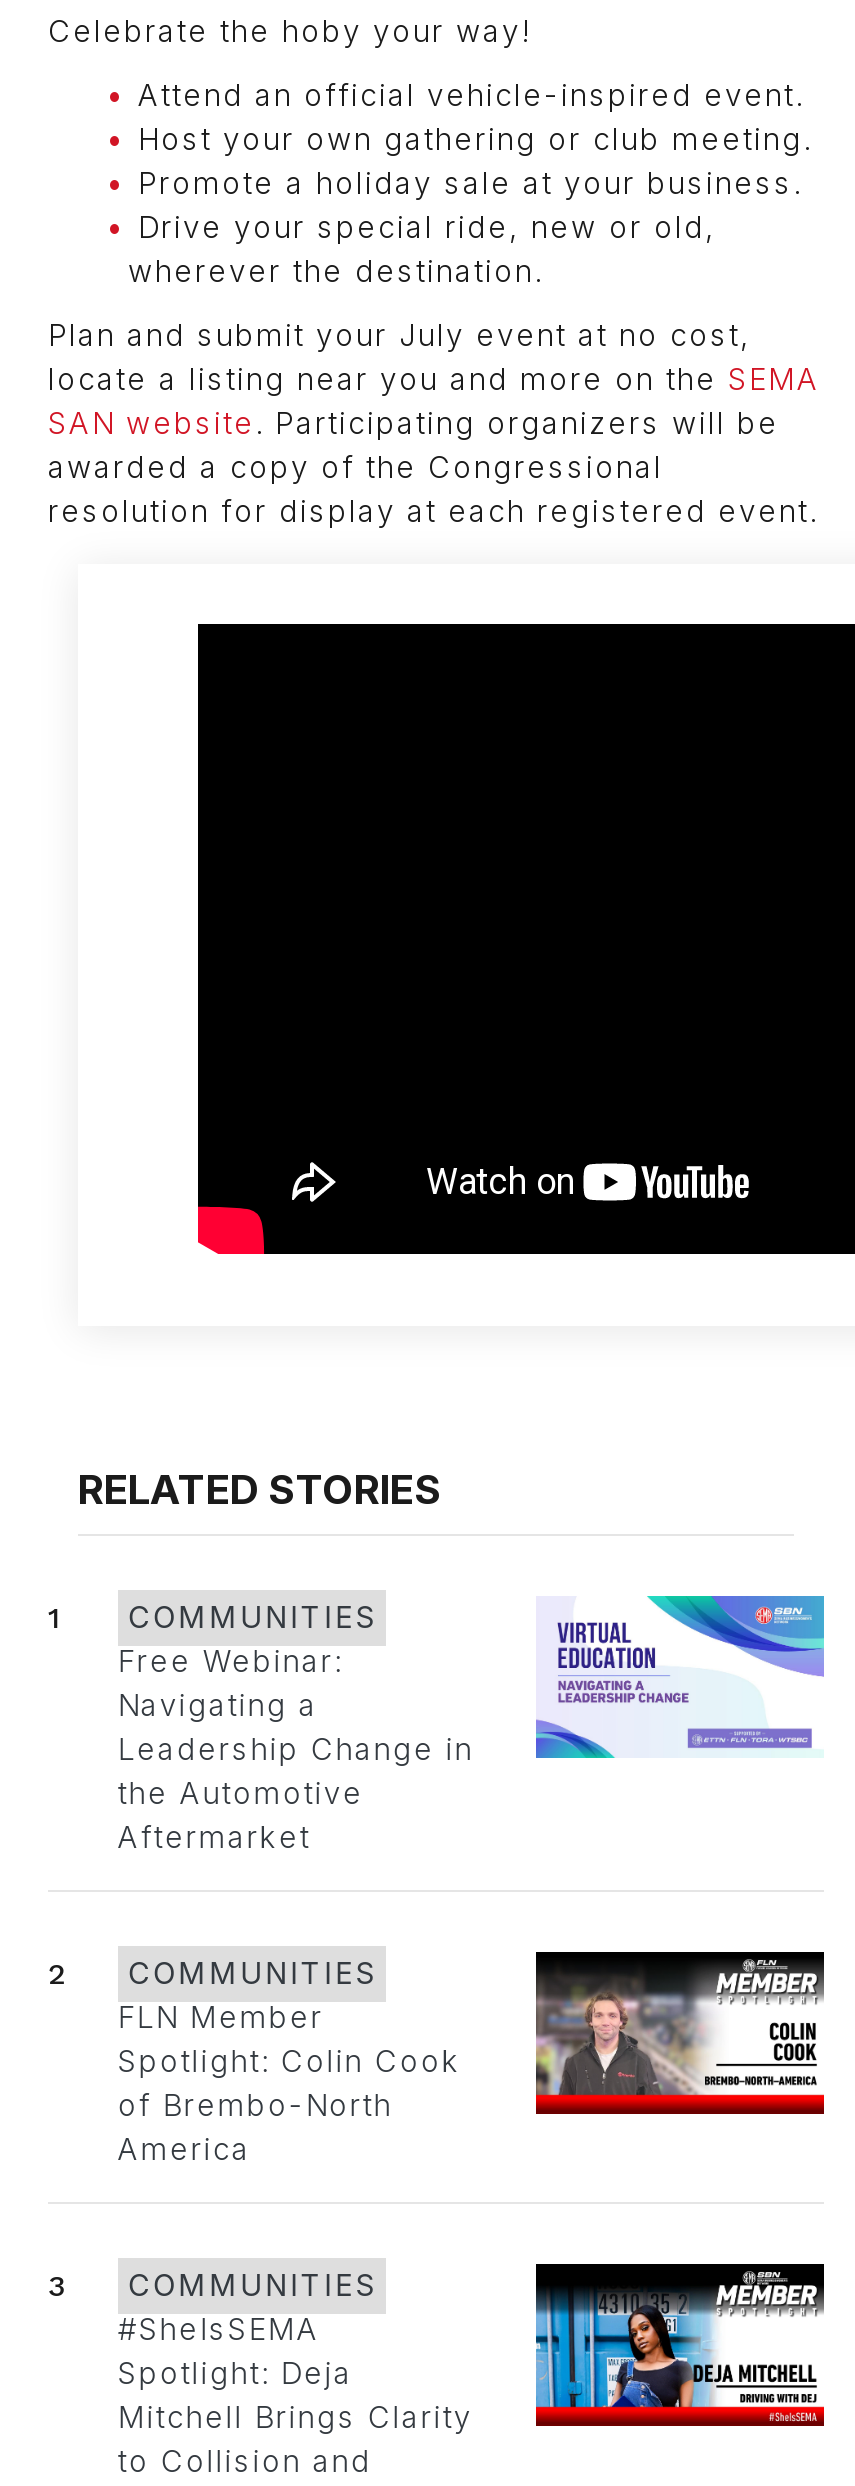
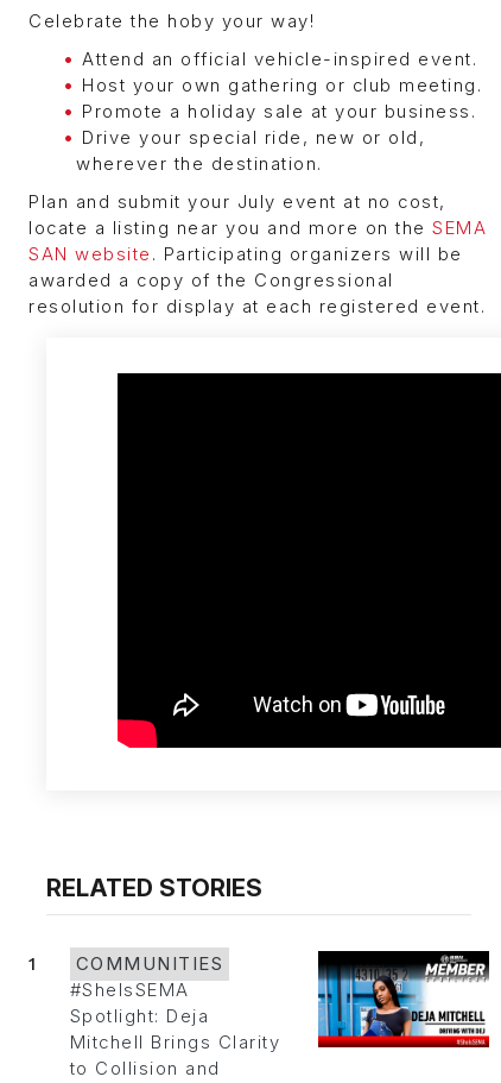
[118,1594,826,1856] [image] | Free Webinar: | Navigating a | Leadership Change in | the Automotive | Aftermarket -> none
[48,1950,826,2168] [image] | 2 | COMMUNITIES | FLN Member | Spotlight: Colin Cook | of Brembo-North | America -> none
[48,2268,377,2304] 3 | COMMUNITIES -> none

